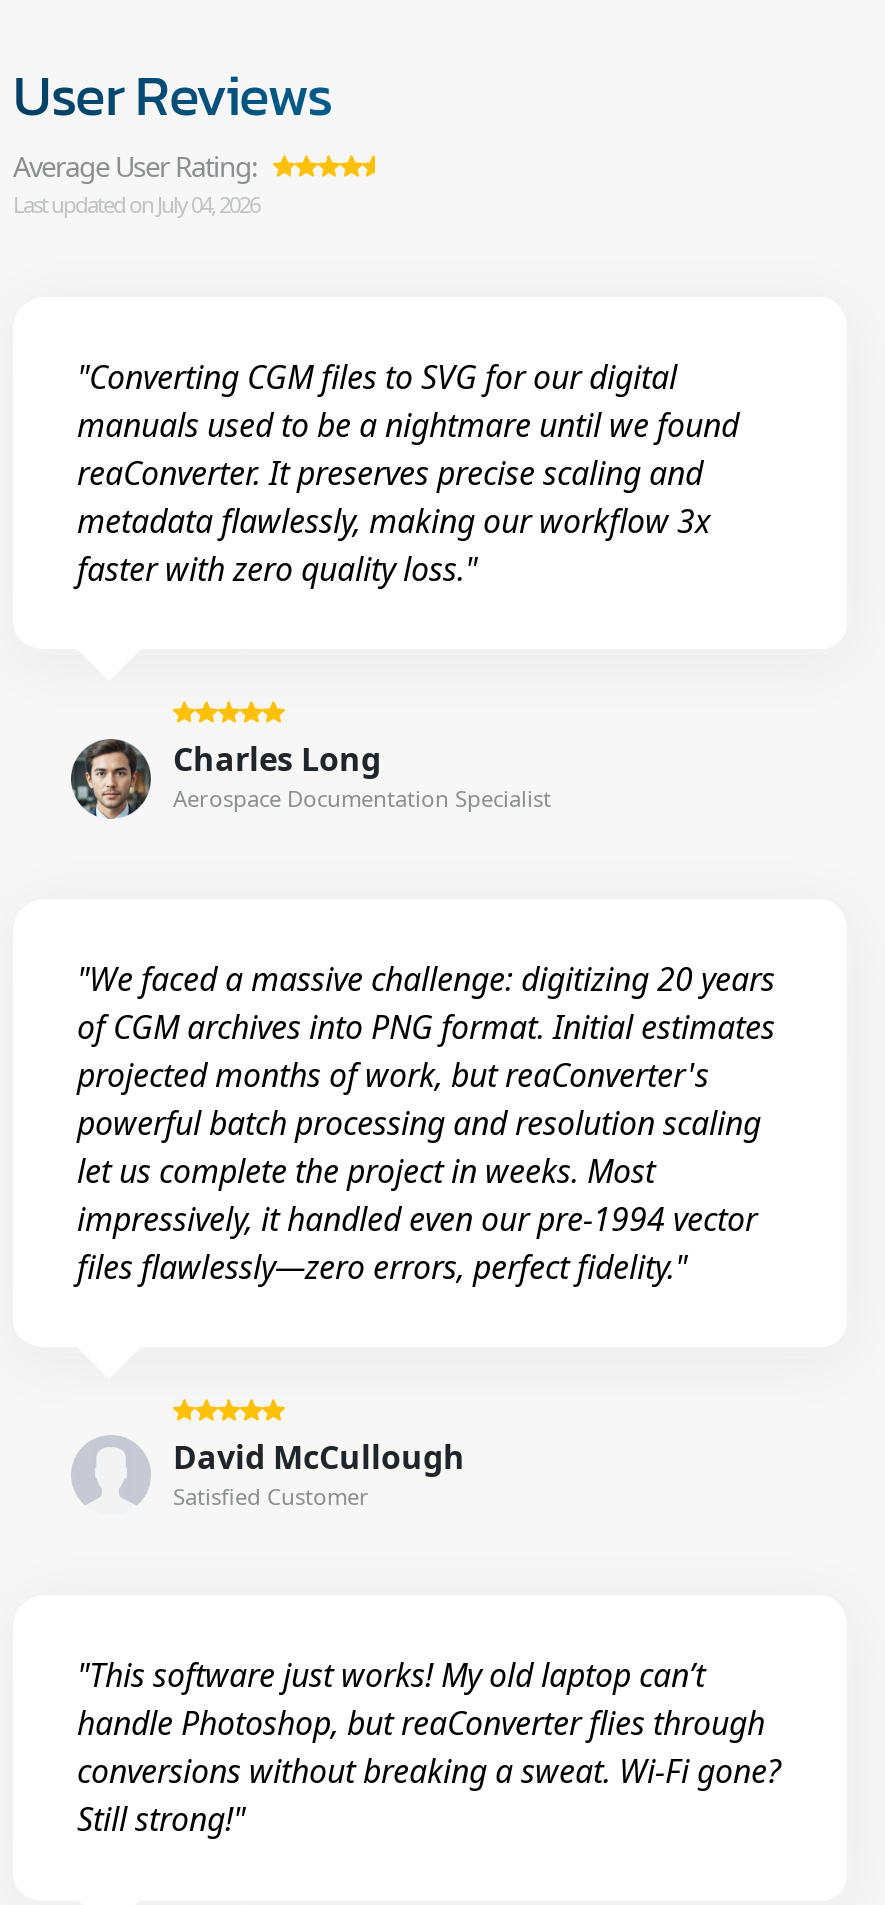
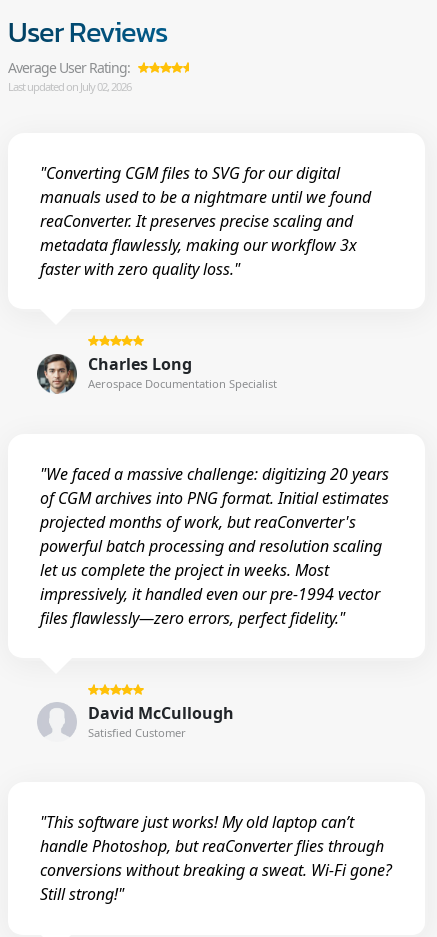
[13,189,259,219] Last updated on July 04, 2026 -> [8,79,131,94] Last updated on July 02, 2026

